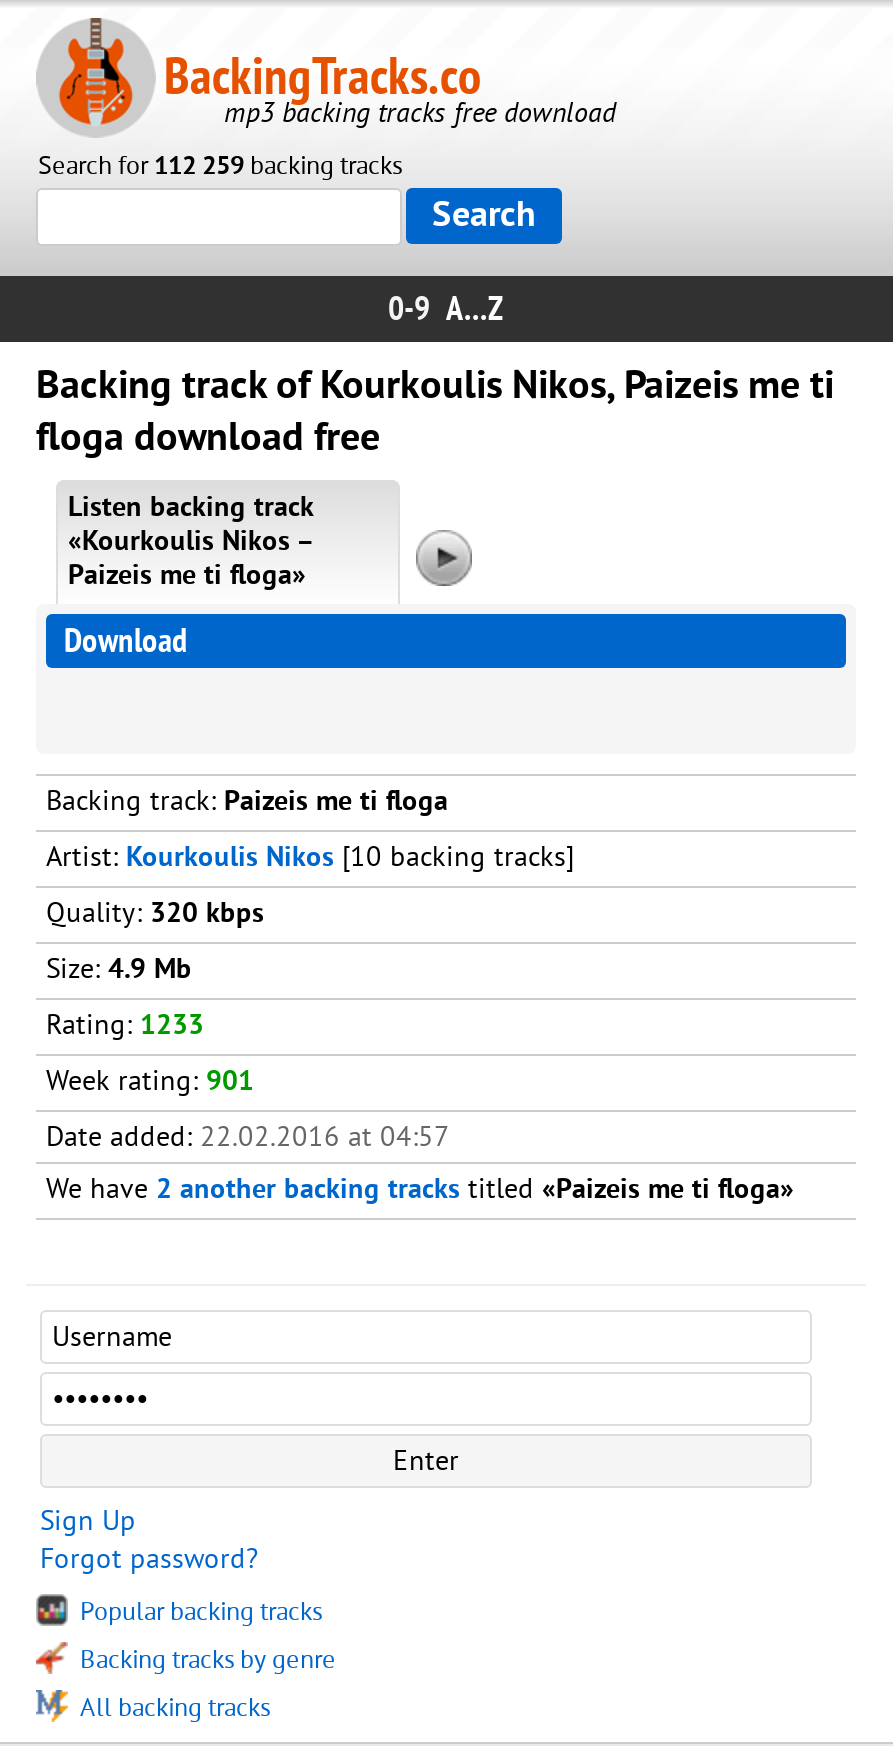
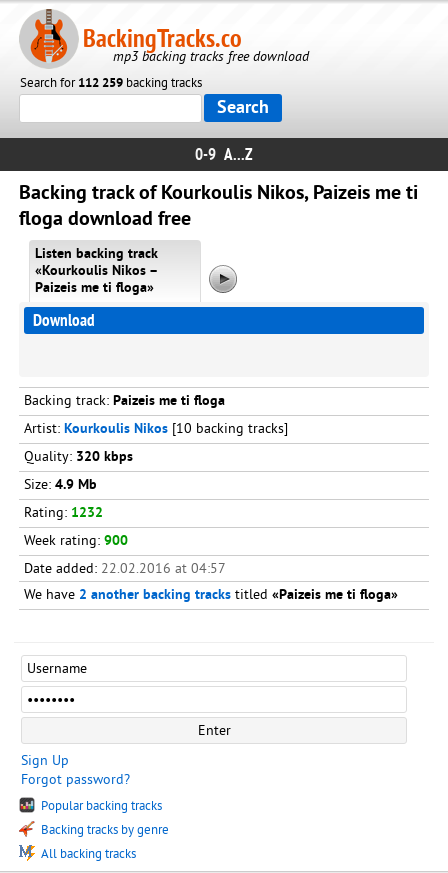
[46,1010,204,1044] Rating: 1233 -> [24,505,103,522] Rating: 1232
[46,1066,254,1100] Week rating: 901 -> [24,533,128,550] Week rating: 900

